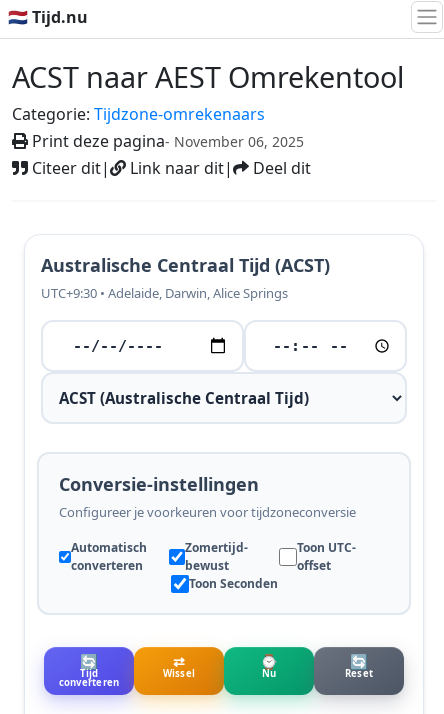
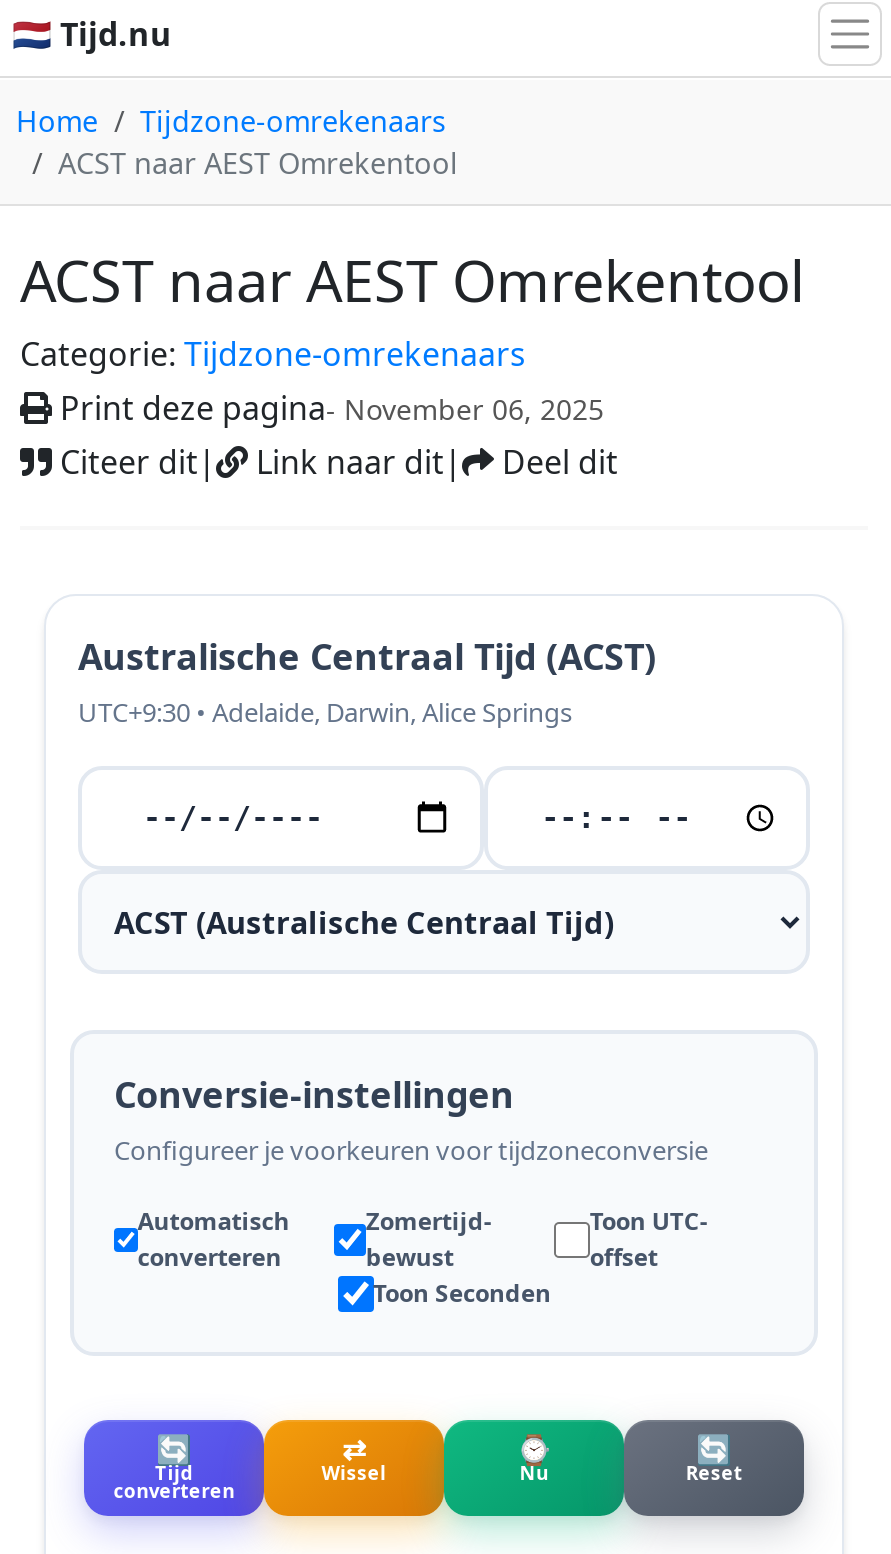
none -> [16,102,458,182] Home | Tijdzone-omrekenaars | ACST naar AEST Omrekentool

